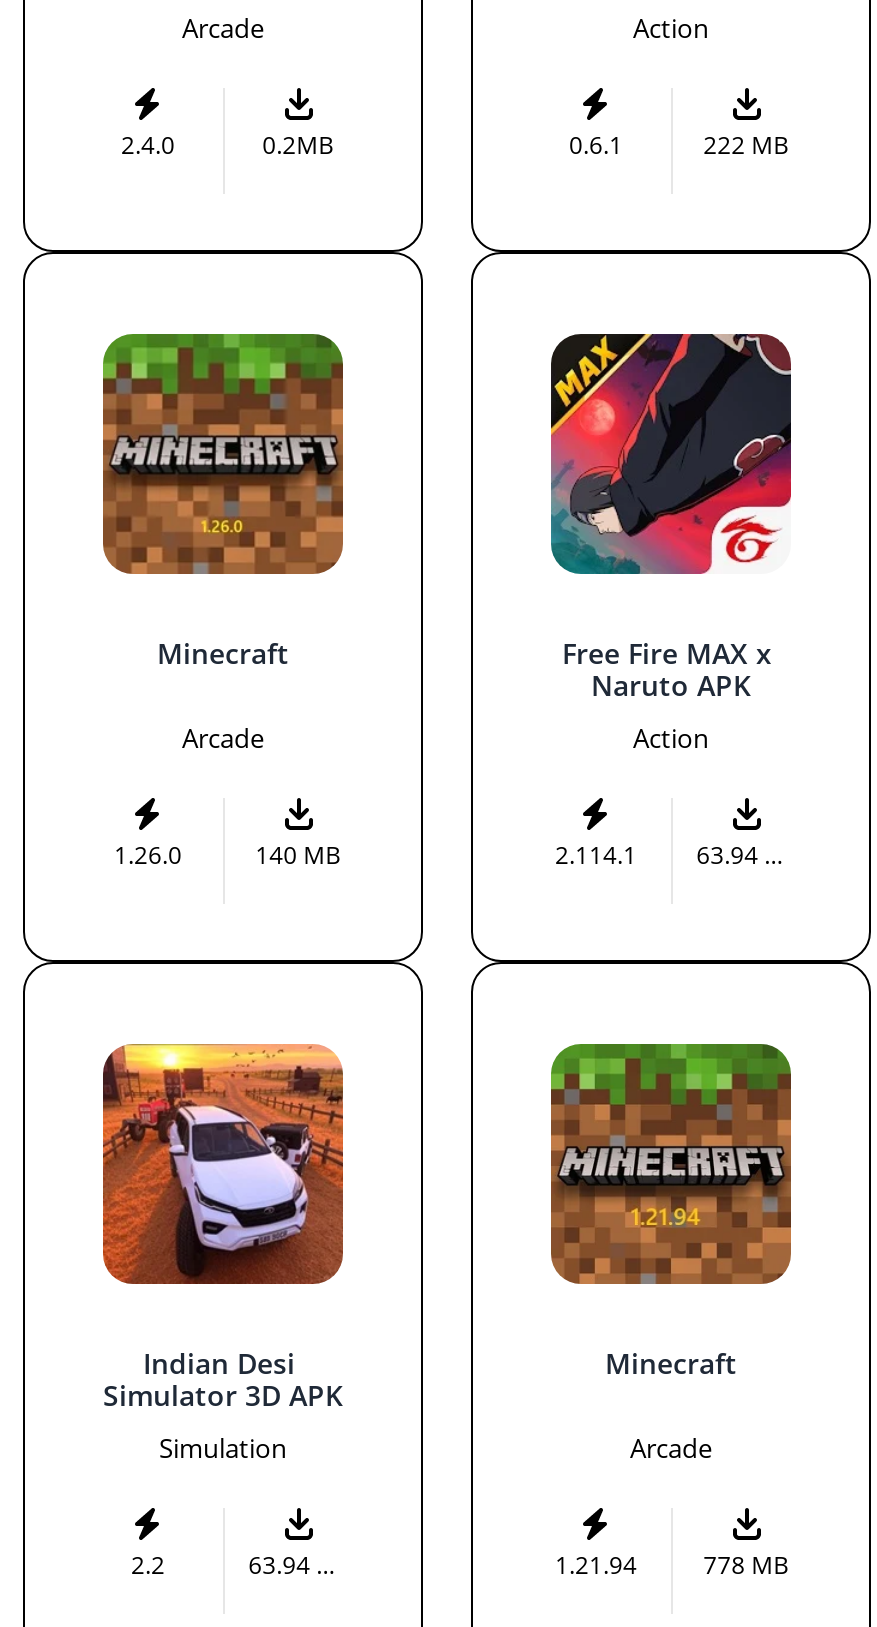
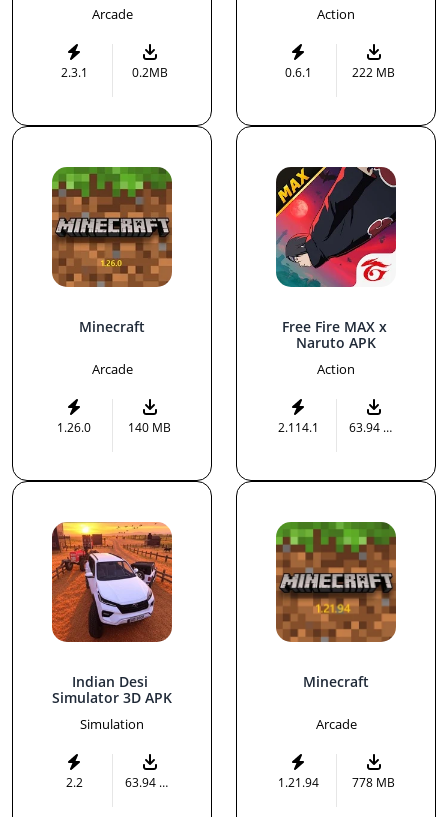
[121,129,175,163] 2.4.0 -> [61,64,88,81] 2.3.1

